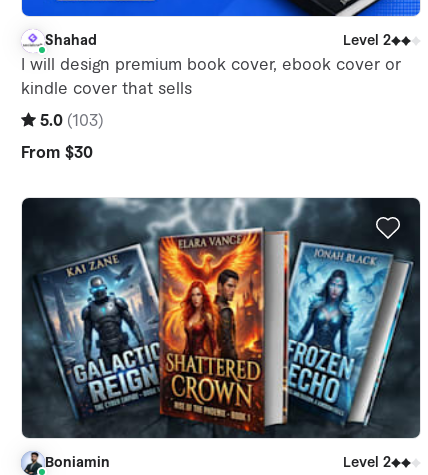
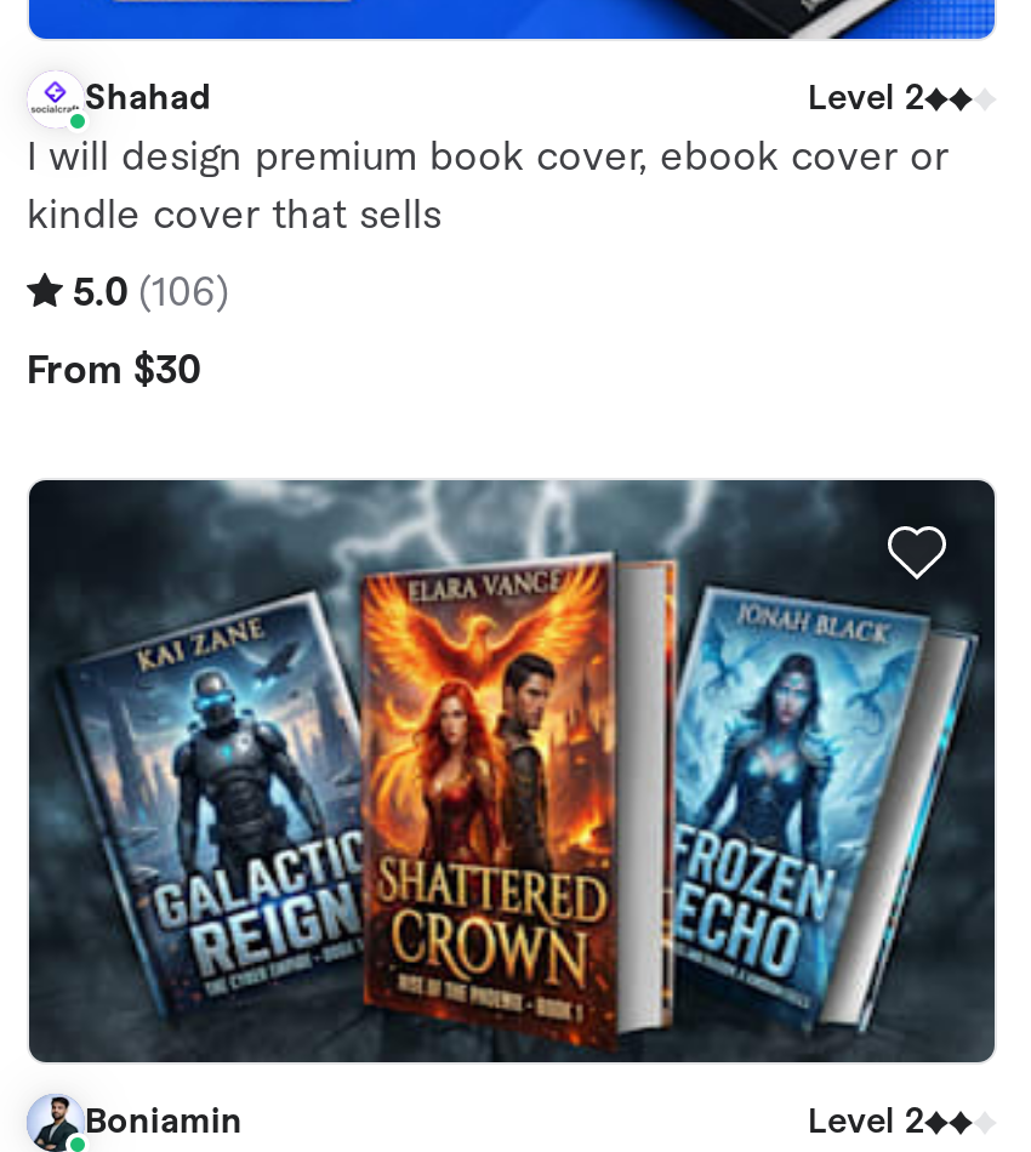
[40,113,104,129] 5.0 (103) -> [73,274,230,313] 5.0 (106)

